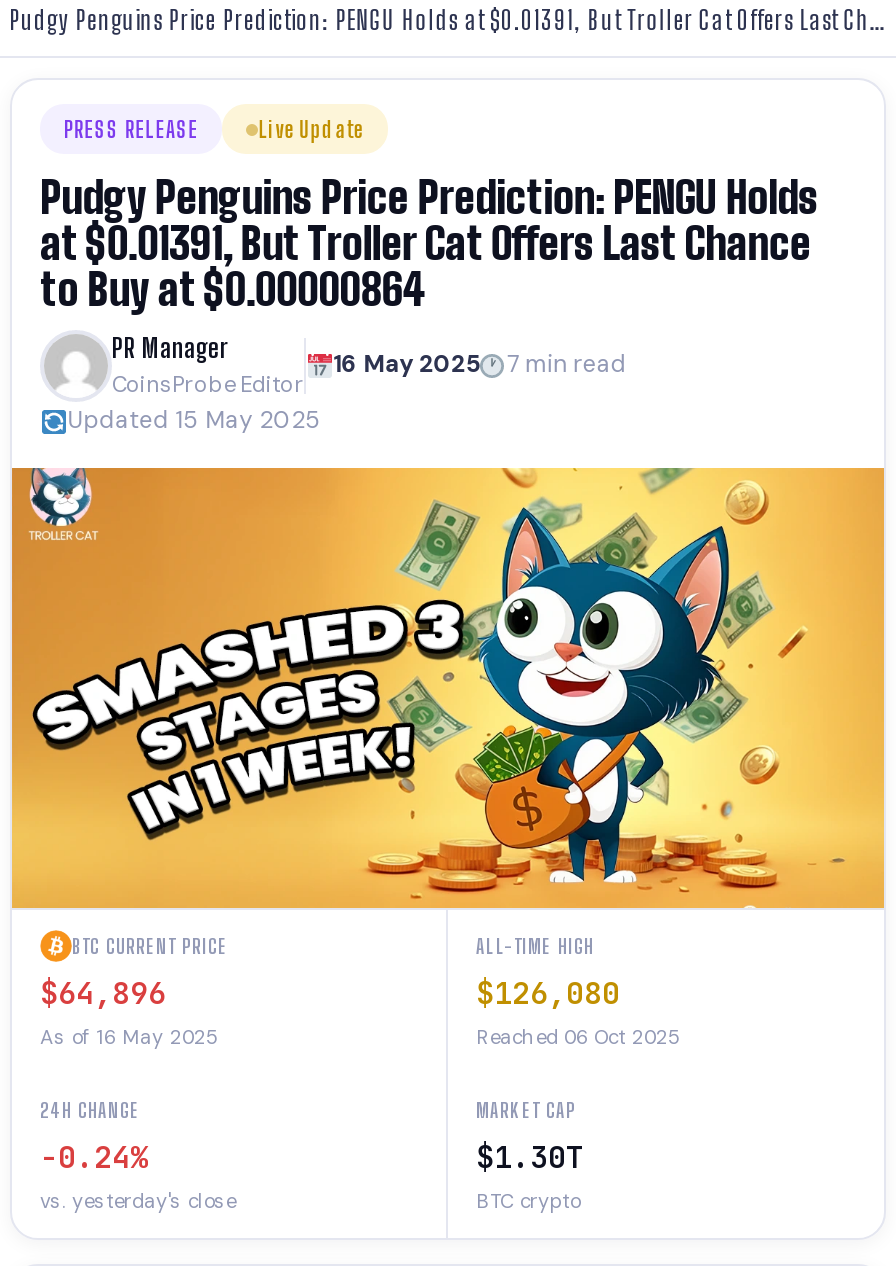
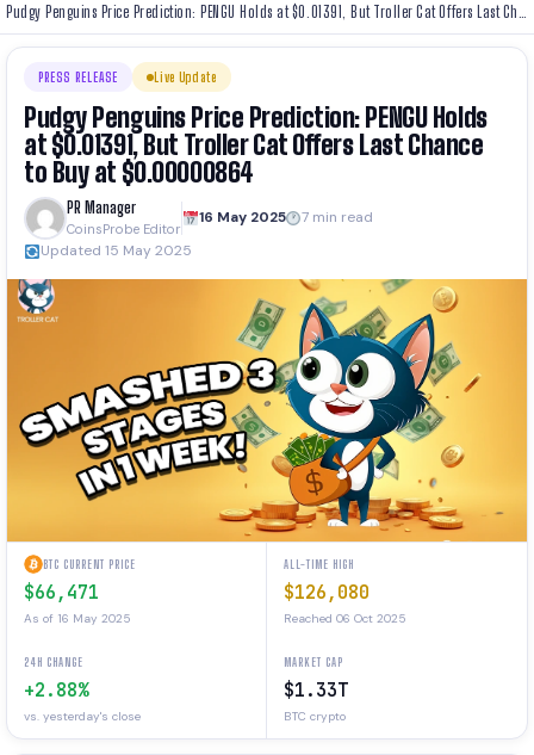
[40,974,166,1014] $64,896 -> [24,581,99,605] $66,471
[40,1138,148,1178] -0.24% -> [24,679,88,703] +2.88%
[476,1138,584,1178] $1.30T -> [284,679,348,703] $1.33T

